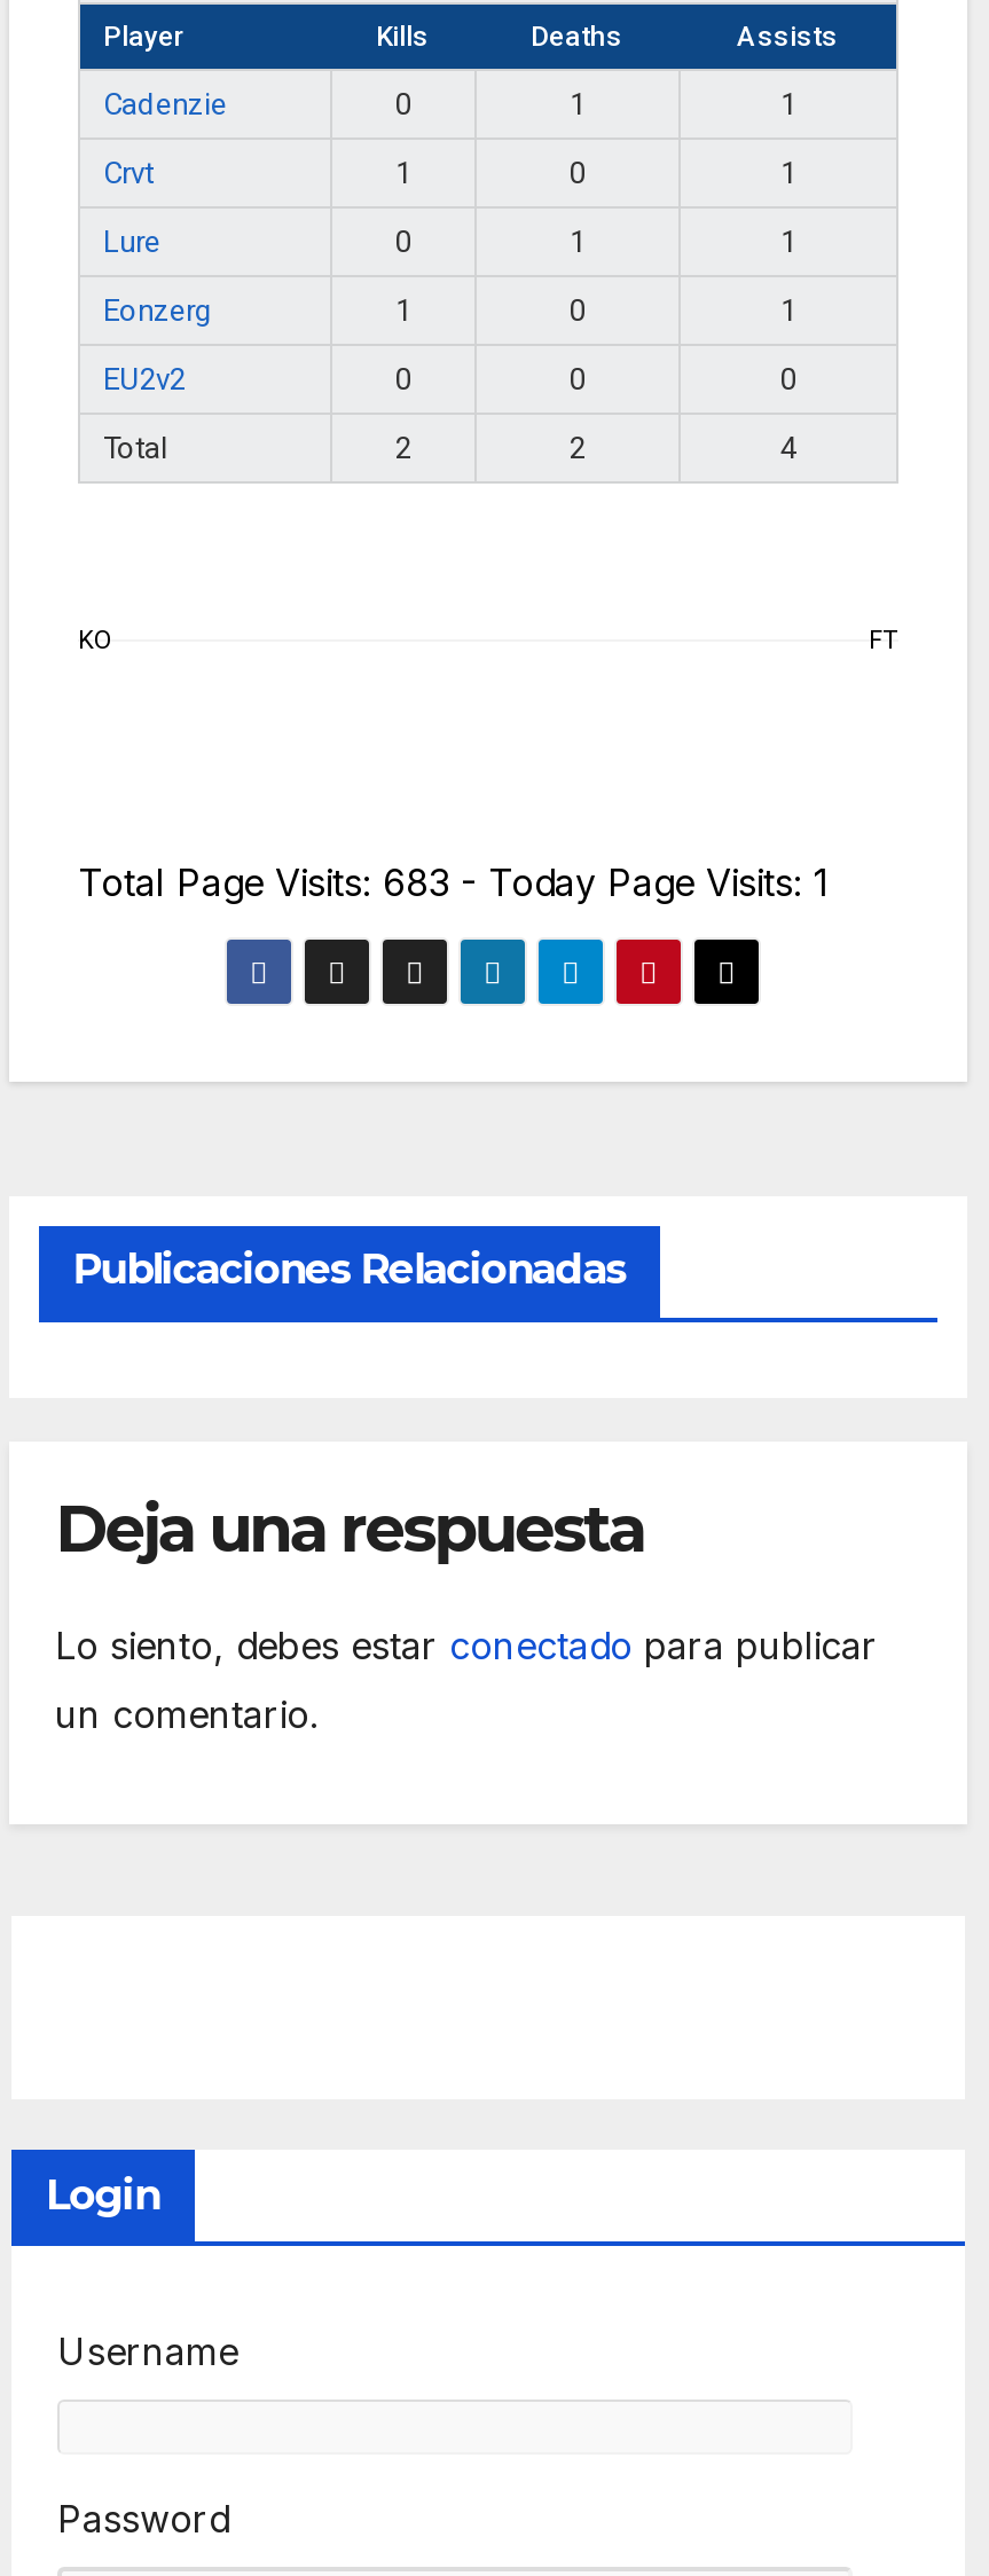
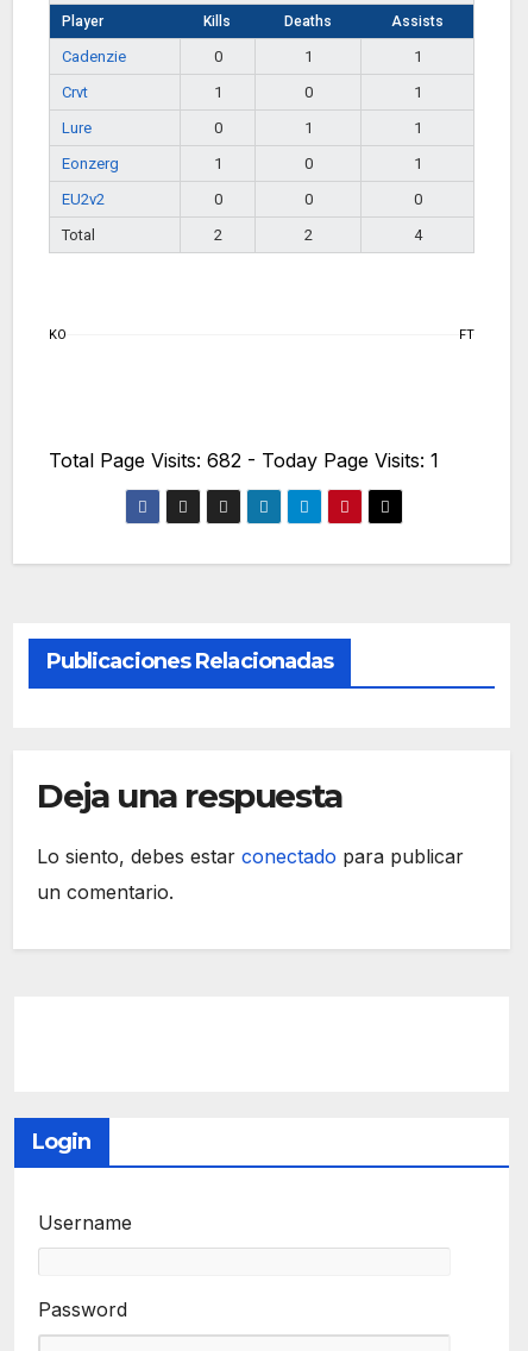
[78,860,830,906] Total Page Visits: 683 - Today Page Visits: 1 -> [49,449,439,472] Total Page Visits: 682 - Today Page Visits: 1

